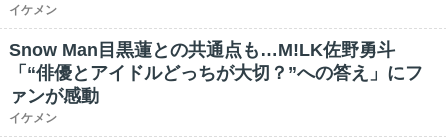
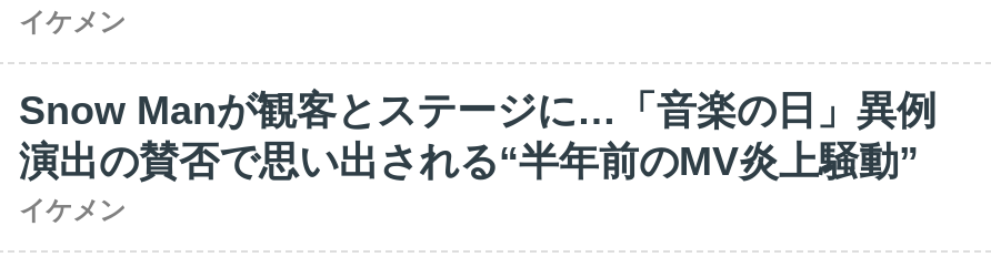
[9,40,423,106] Snow Man目黒蓮との共通点も…M!LK佐野勇斗 | 「“俳優とアイドルどっちが大切？”への答え」にフ | ァンが感動 -> [19,89,937,184] Snow Manが観客とステージに…「音楽の日」異例 | 演出の賛否で思い出される“半年前のMV炎上騒動”

